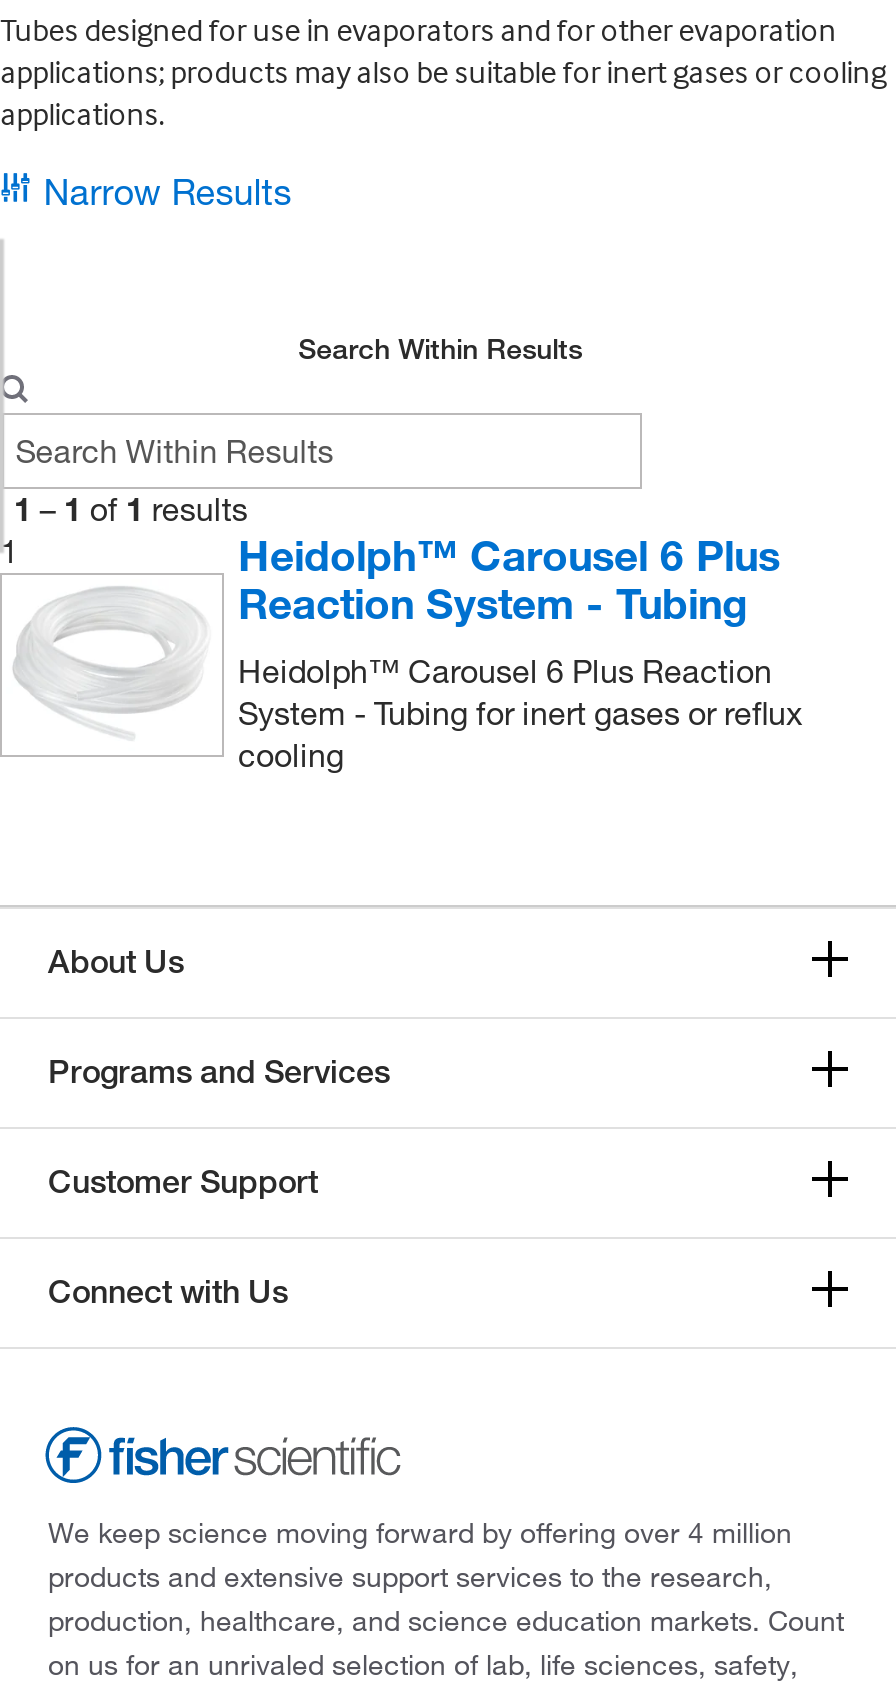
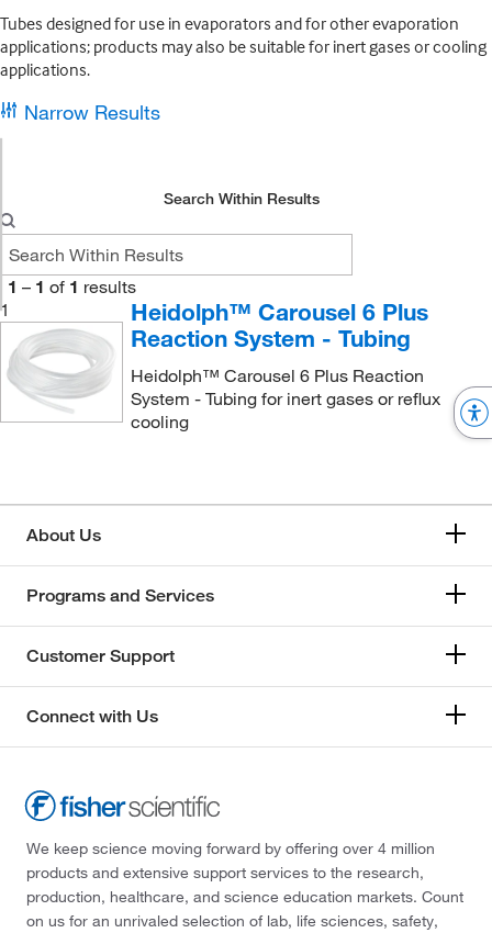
none -> [451,385,489,441] [image]

